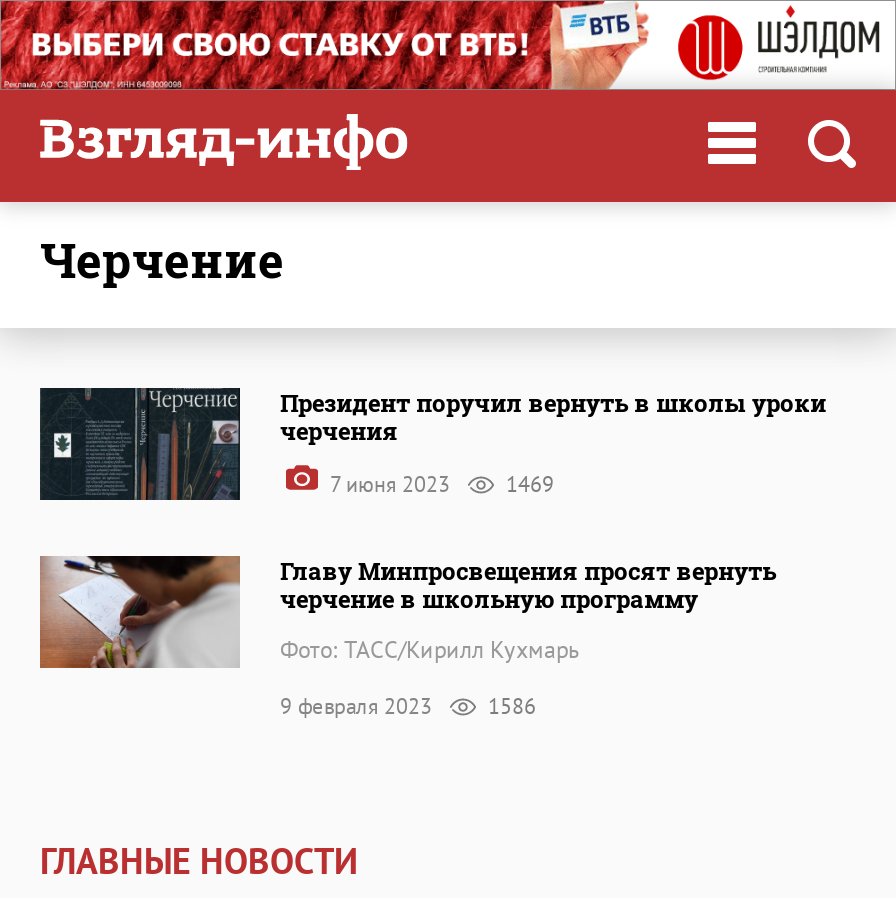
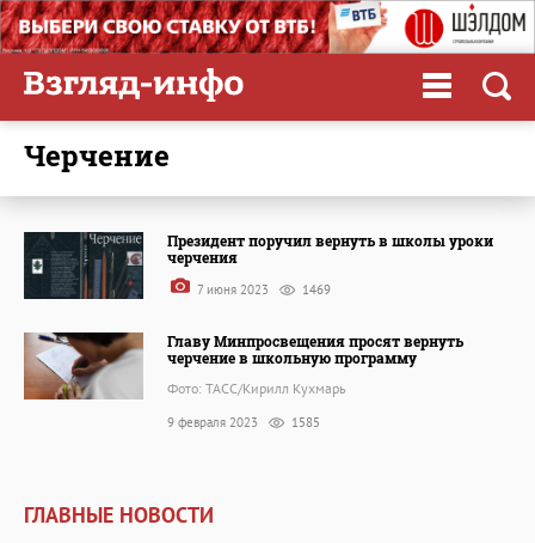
[280,692,536,720] 9 февраля 2023 1586 -> [167,414,320,430] 9 февраля 2023 1585

